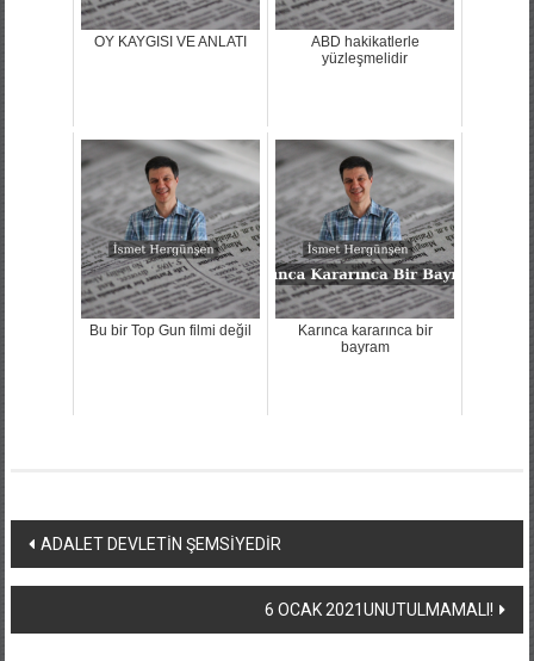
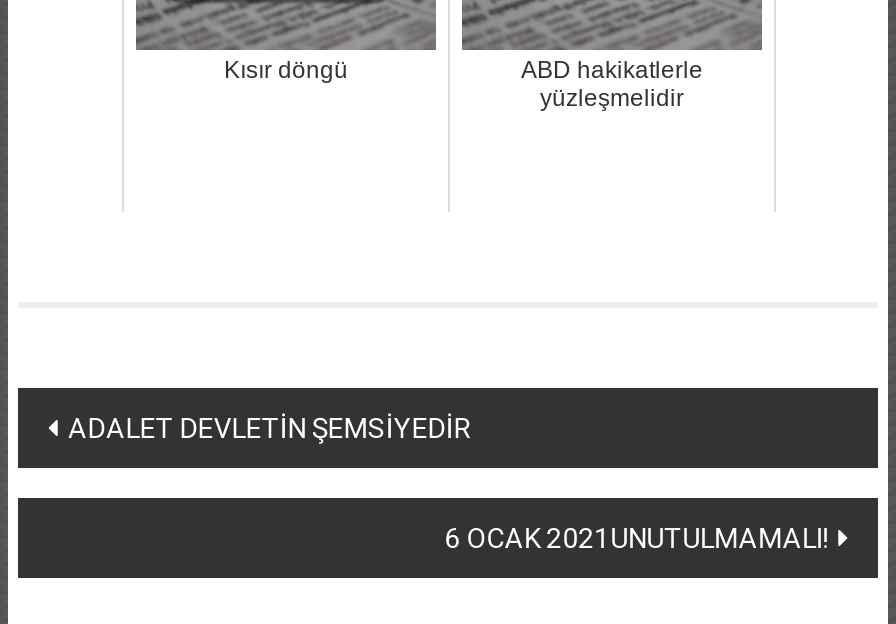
[94,33,247,50] OY KAYGISI VE ANLATI -> [224,55,348,83] Kısır döngü
[82,138,432,355] [image] | Bu bir Top Gun filmi değil | Karınca kararınca bir | bayram -> none
[275,138,454,289] [image] -> none

